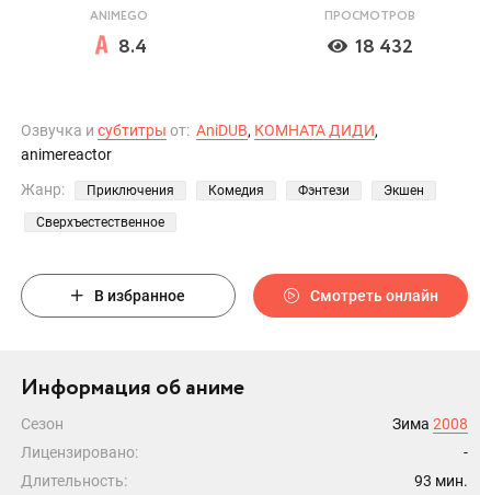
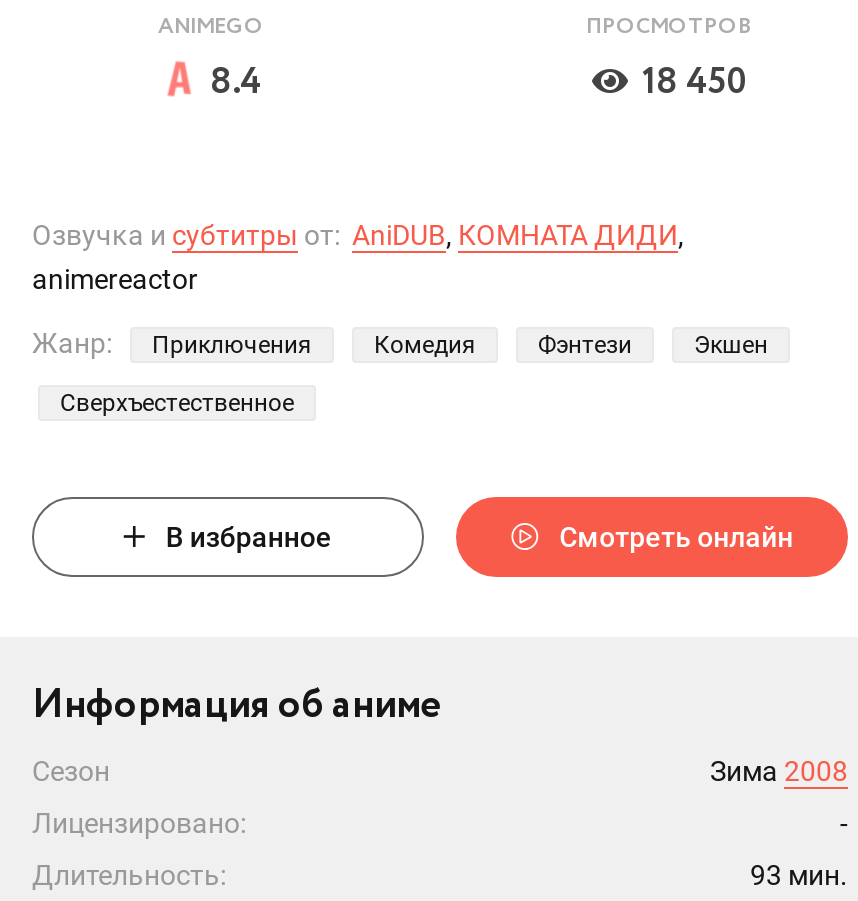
[355,33,413,61] 18 432 -> [642,57,746,109] 18 450

